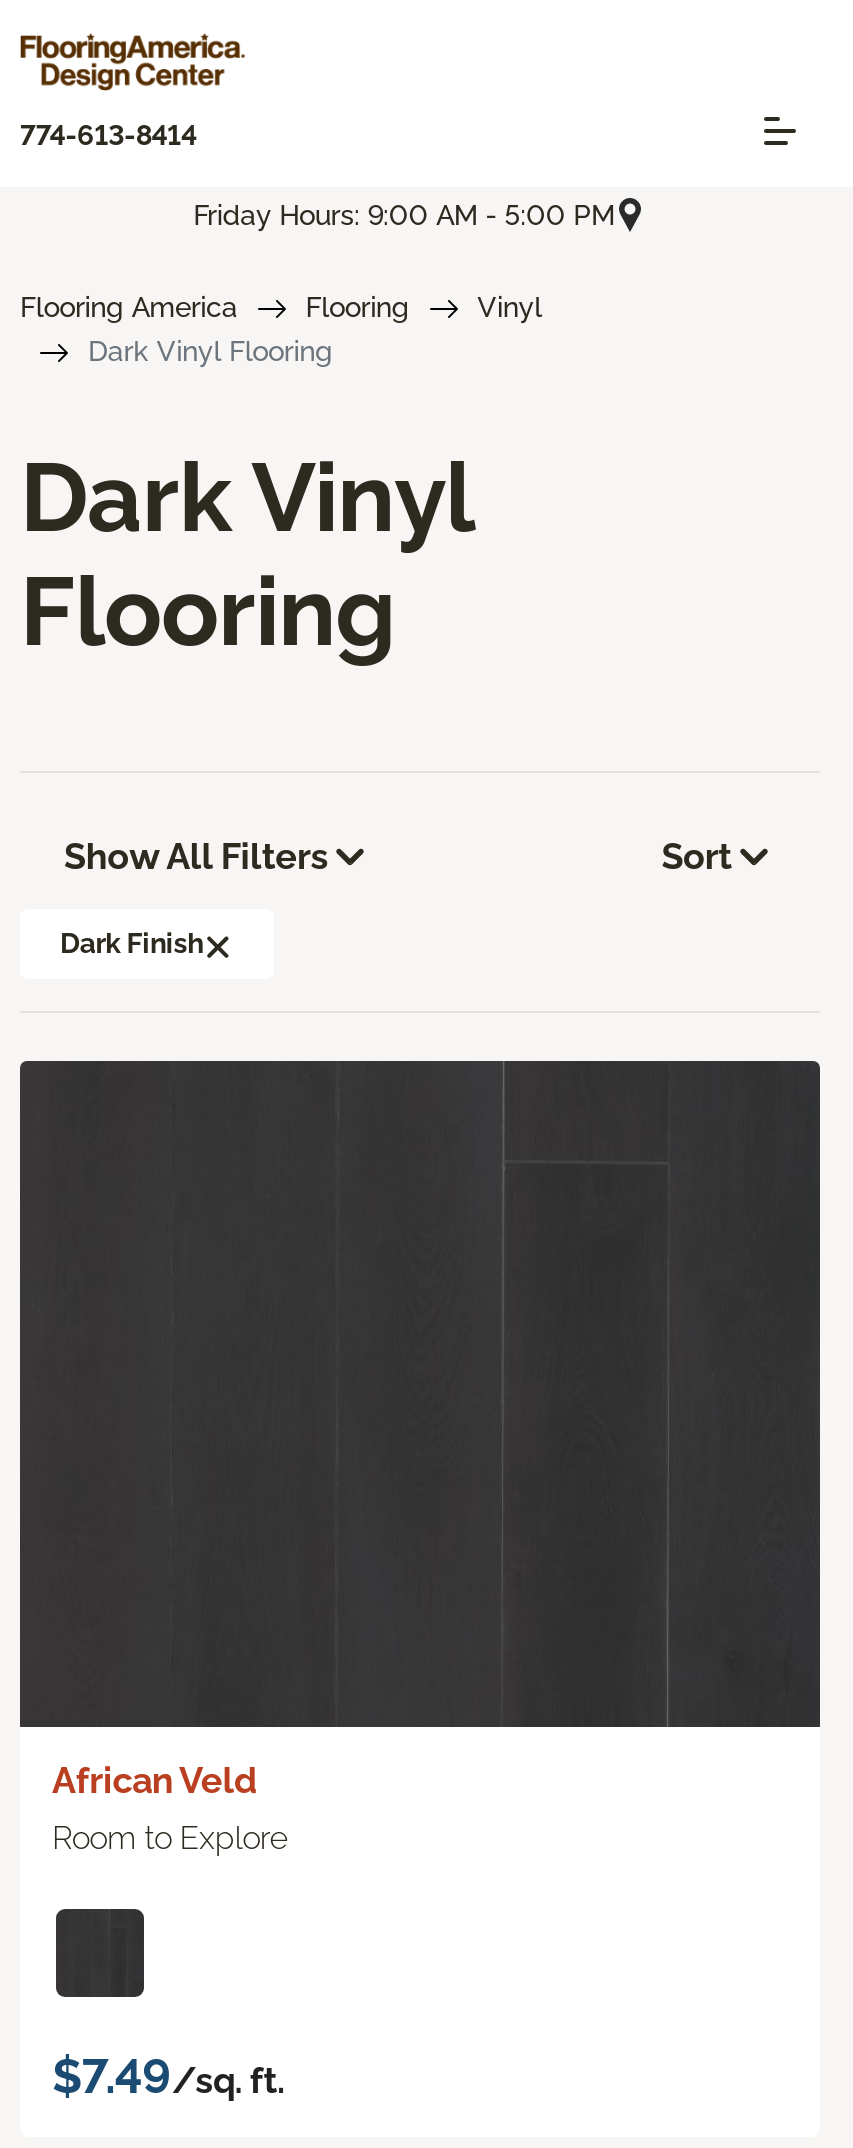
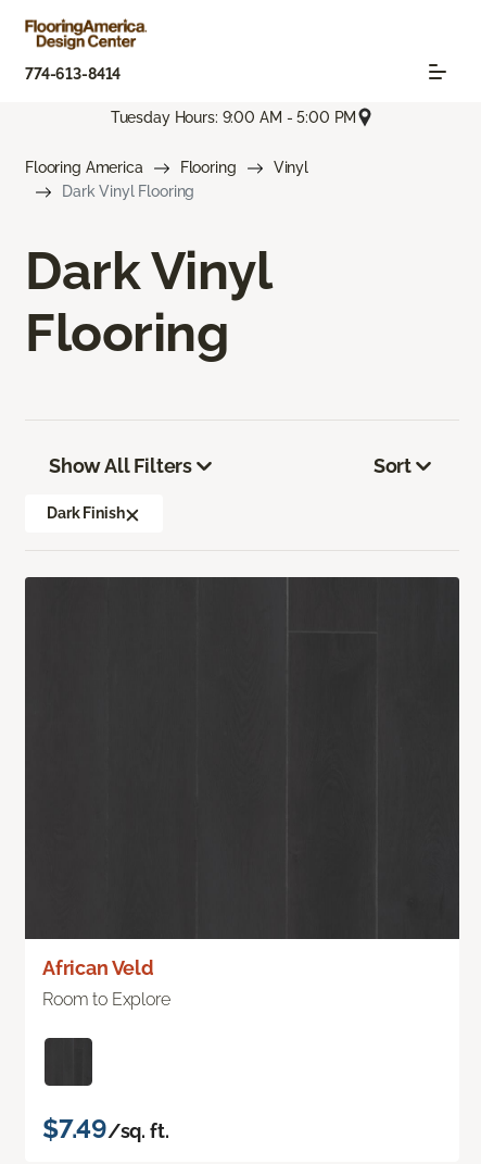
[193,198,615,230] Friday Hours: 9:00 AM - 5:00 PM -> [110,108,356,126] Tuesday Hours: 9:00 AM - 5:00 PM

